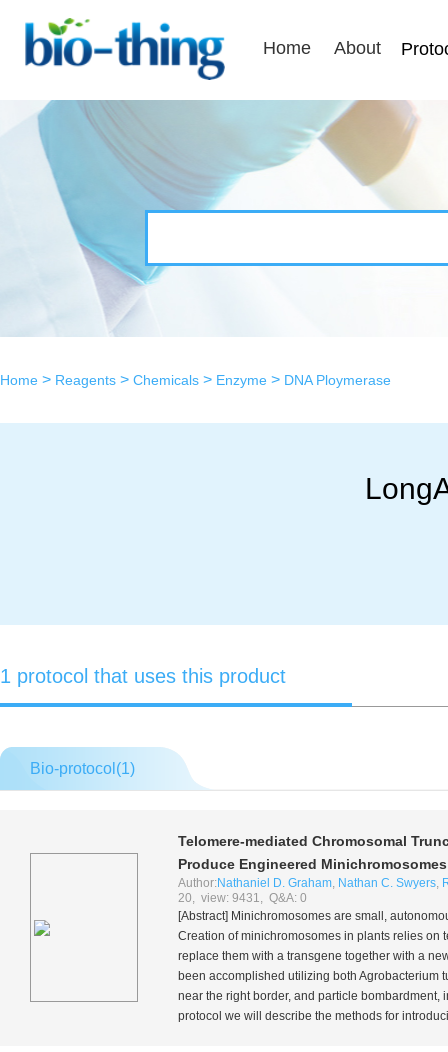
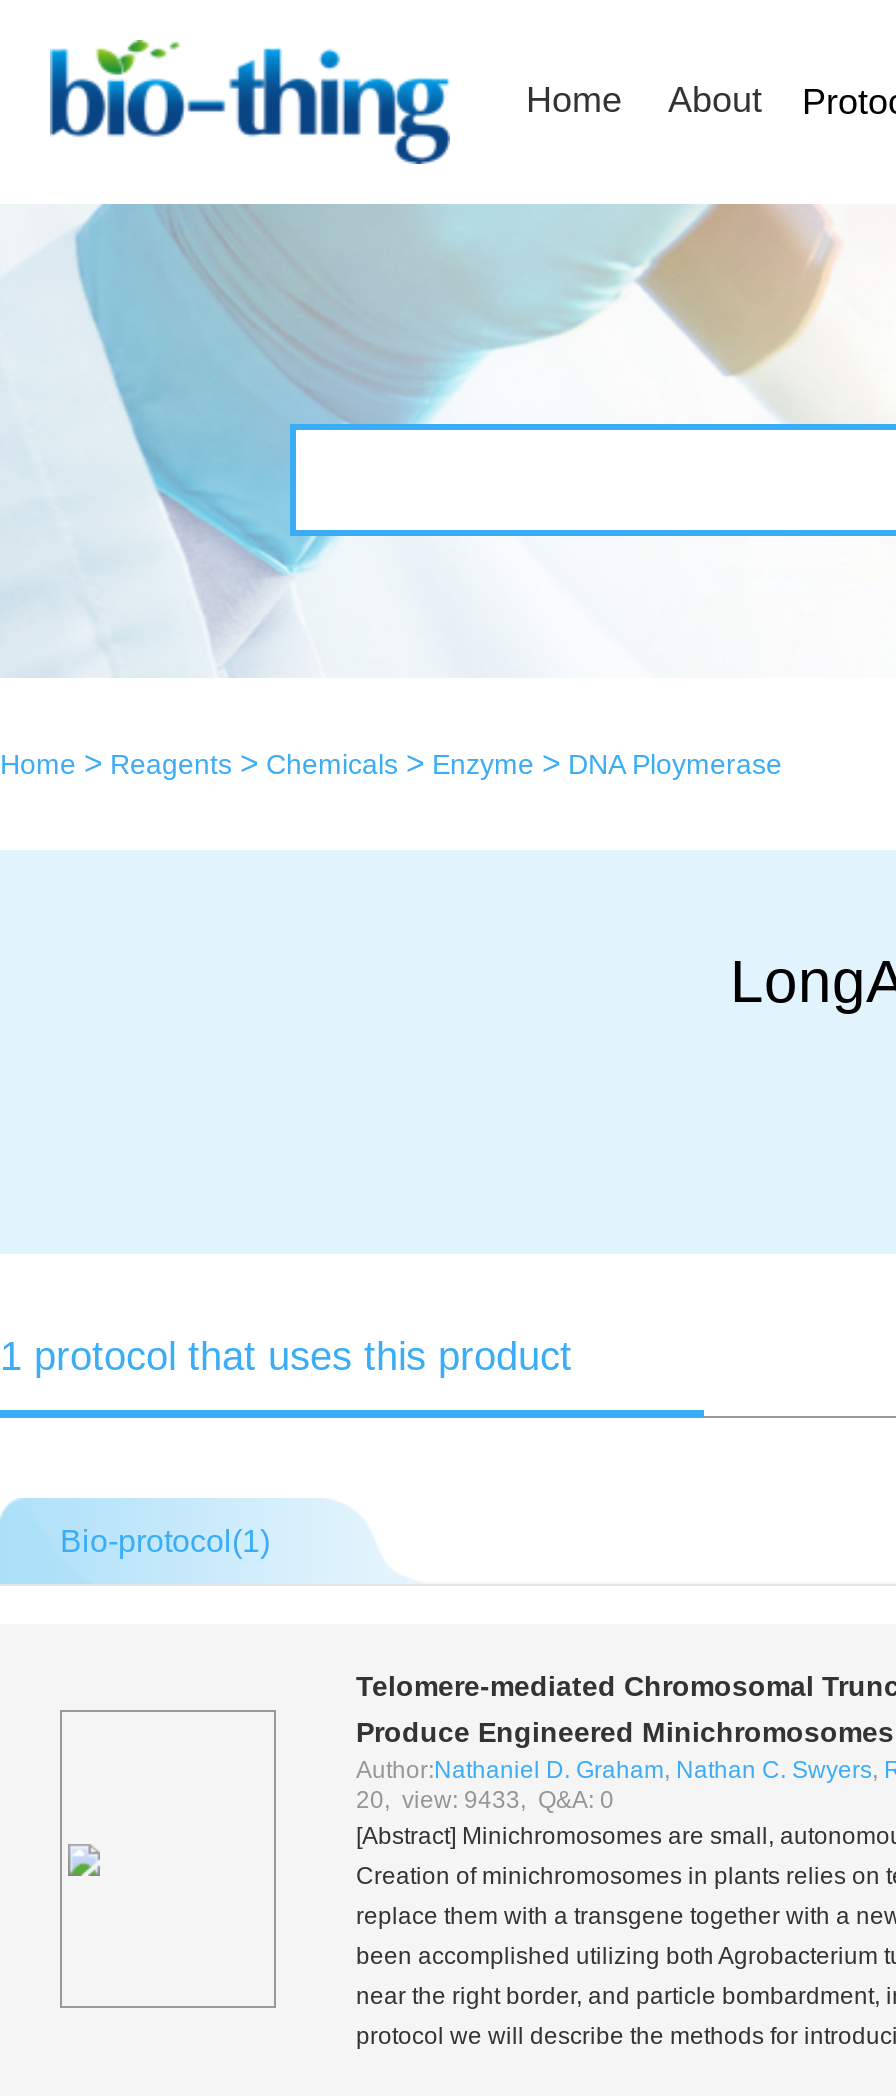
[178,891,307,905] 20, view: 9431, Q&A: 0 -> [356,1786,614,1814] 20, view: 9433, Q&A: 0

